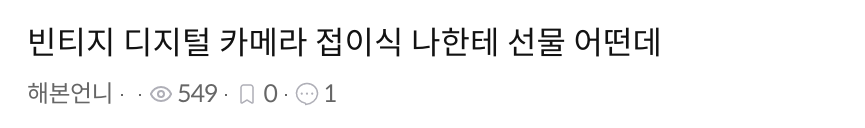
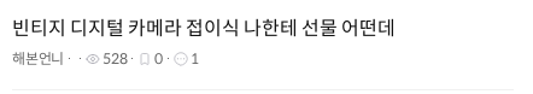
[177,79,337,109] 549 0 1 -> [102,49,199,67] 528 0 1

